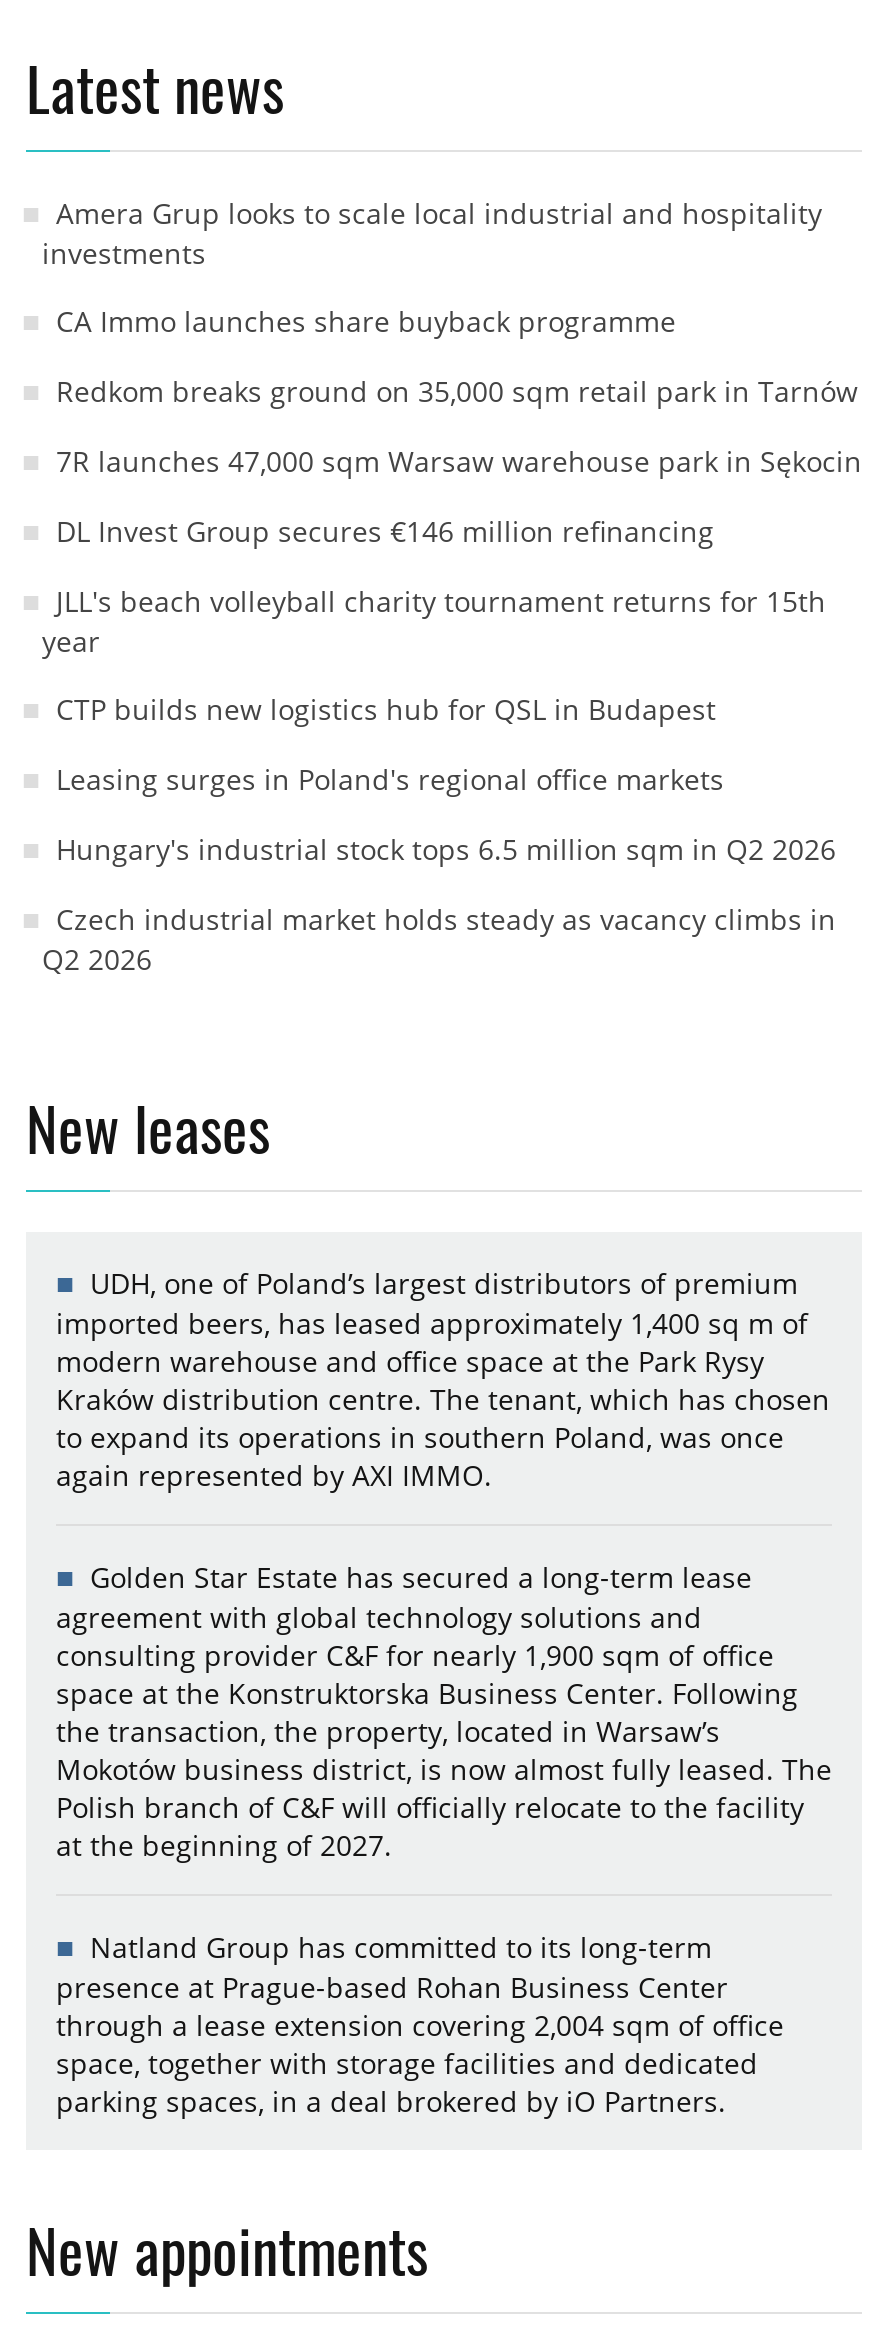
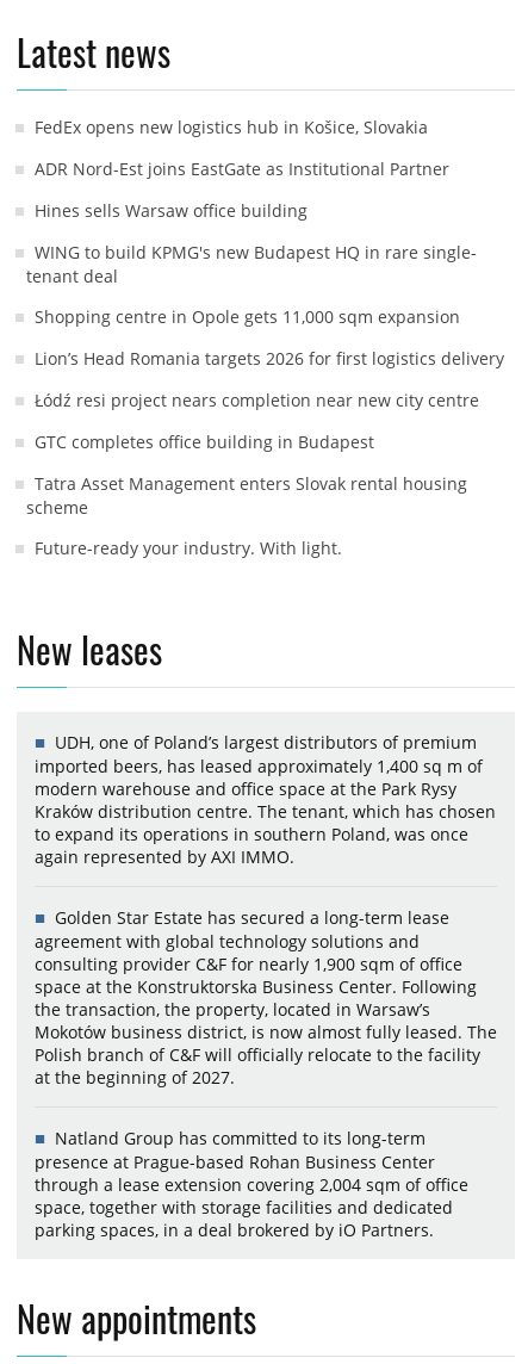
[42,194,822,272] Amera Grup looks to scale local industrial and hospitality | investments -> [35,116,428,138] FedEx opens new logistics hub in Košice, Slovakia
[56,302,676,340] CA Immo launches share buyback programme -> [35,158,449,180] ADR Nord-Est joins EastGate as Institutional Partner
[56,372,858,410] Redkom breaks ground on 35,000 sqm retail park in Tarnów -> [35,199,308,222] Hines sells Warsaw office building
[56,442,862,480] 7R launches 47,000 sqm Warsaw warehouse park in Sękocin -> [26,241,477,287] WING to build KPMG's new Budapest HQ in rare single- | tenant deal
[56,512,714,550] DL Invest Group secures €146 million refinancing -> [35,305,460,328] Shopping centre in Opole gets 11,000 sqm expansion
[42,582,826,660] JLL's beach volleyball charity tournament returns for 15th | year -> [35,347,504,370] Lion’s Head Romania targets 2026 for first logistics delivery
[56,690,716,728] CTP builds new logistics hub for QSL in Budapest -> [35,389,479,411] Łódź resi project nears completion near new city centre
[56,760,724,798] Leasing surges in Poland's regional office markets -> [35,431,374,453] GTC completes office building in Budapest
[56,830,836,868] Hungary's industrial stock tops 6.5 million sqm in Q2 2026 -> [26,472,467,519] Tatra Asset Management enters Slovak rental housing | scheme
[42,900,836,978] Czech industrial market holds steady as vacancy climbs in | Q2 2026 -> [35,537,342,559] Future-ready your industry. With light.

